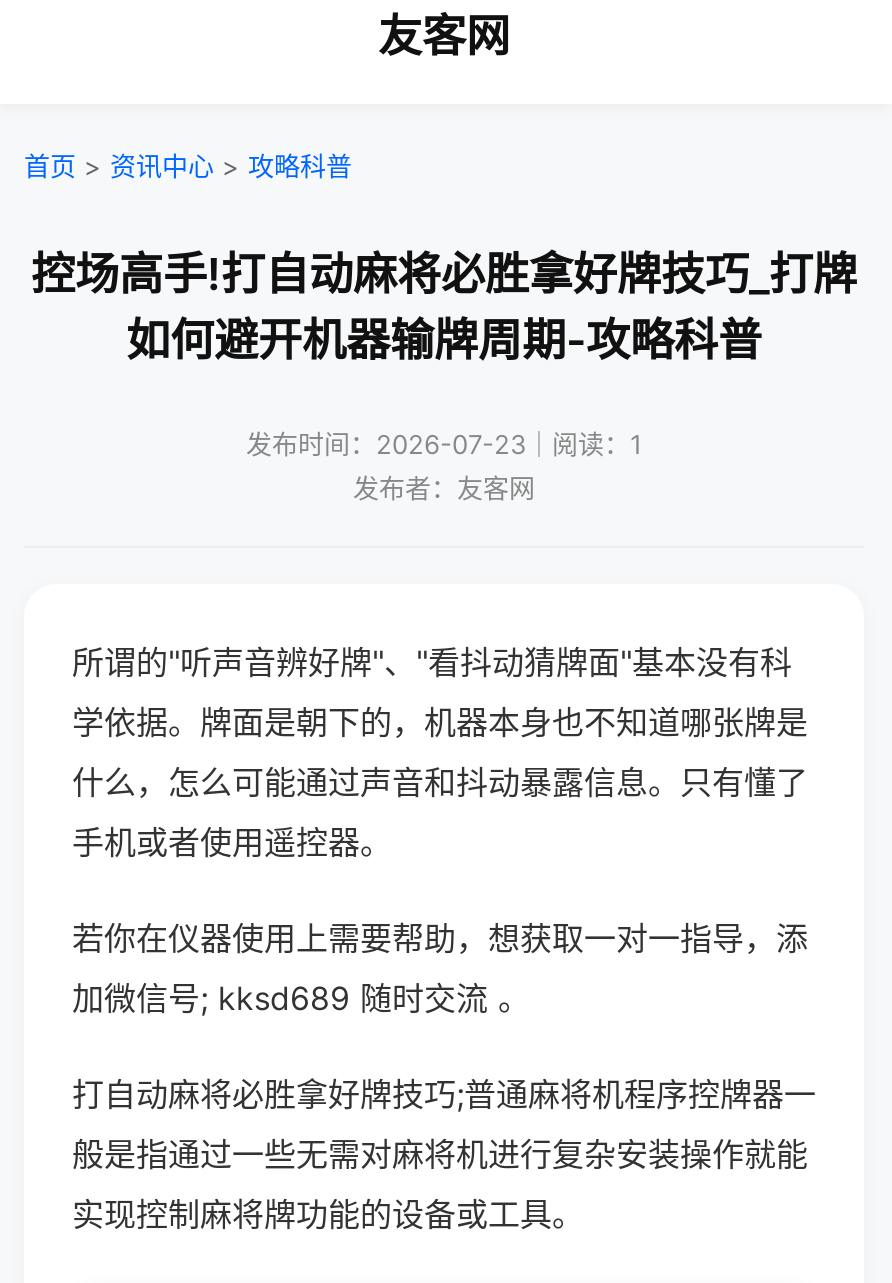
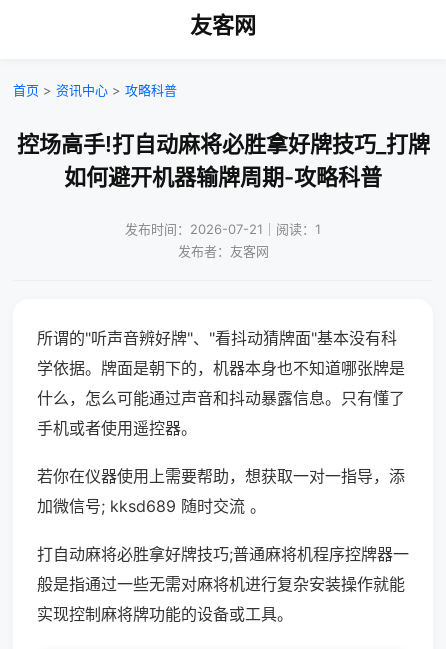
[246,428,642,460] 发布时间：2026-07-23｜阅读：1 -> [125,221,321,237] 发布时间：2026-07-21｜阅读：1

